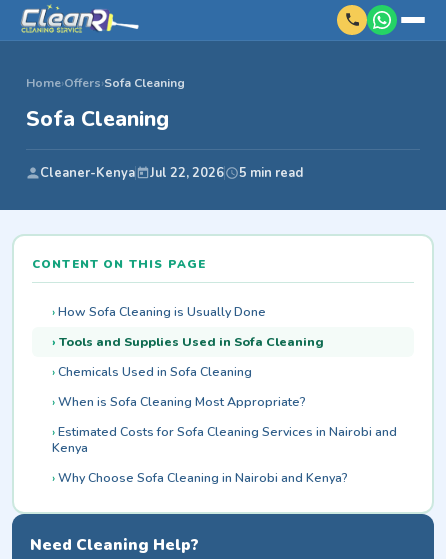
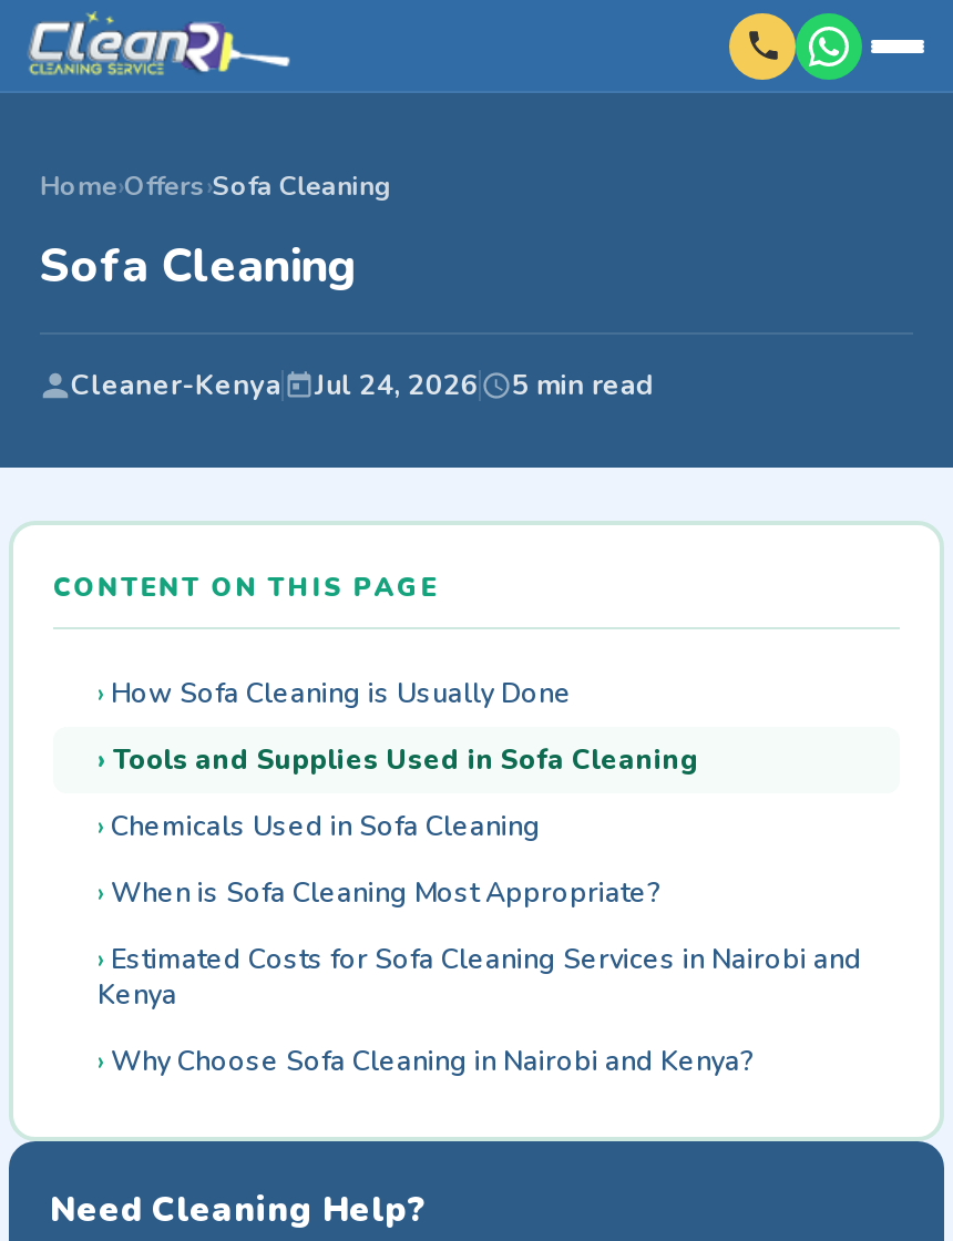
[40,164,303,182] Cleaner-Kenya Jul 22, 2026 5 min read -> [71,366,654,406] Cleaner-Kenya Jul 24, 2026 5 min read

